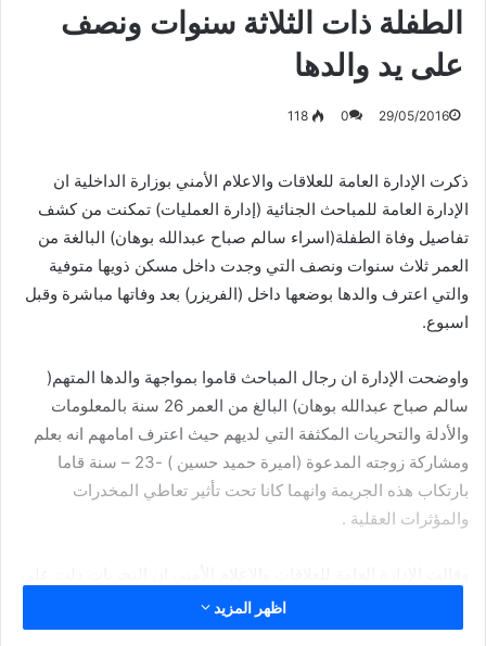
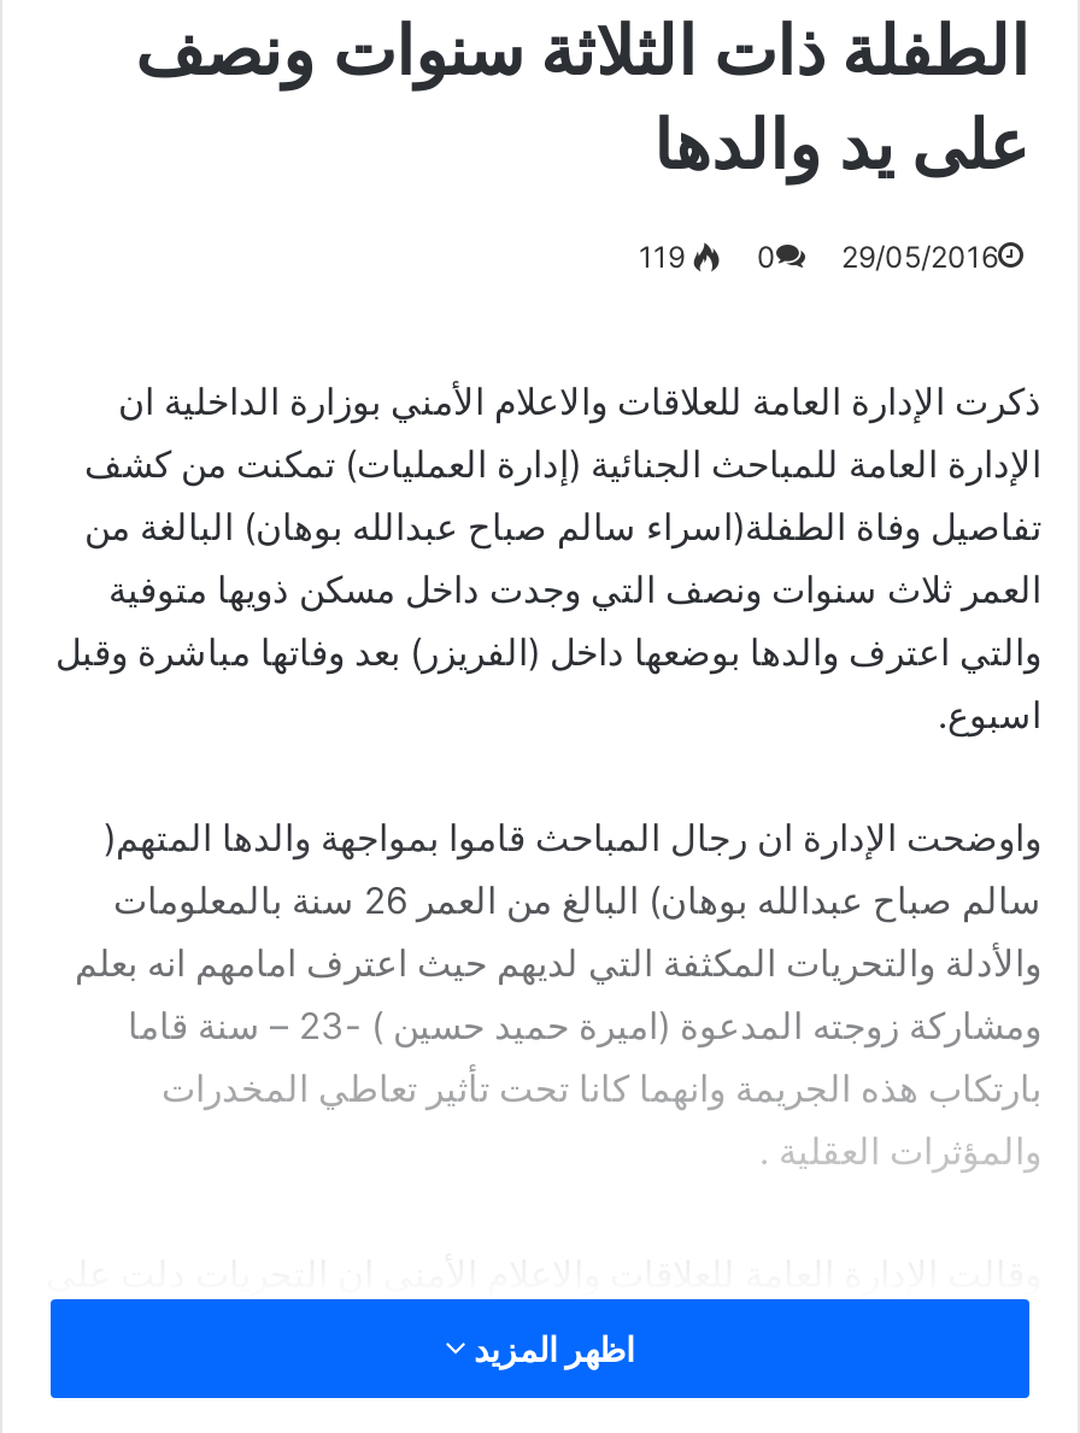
[287,107,308,123] 118 -> [639,238,685,274] 119

